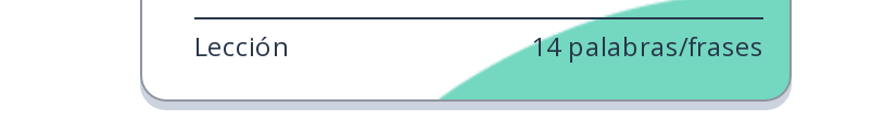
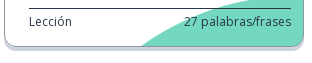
[531,28,763,64] 14 palabras/frases -> [184,13,291,30] 27 palabras/frases

